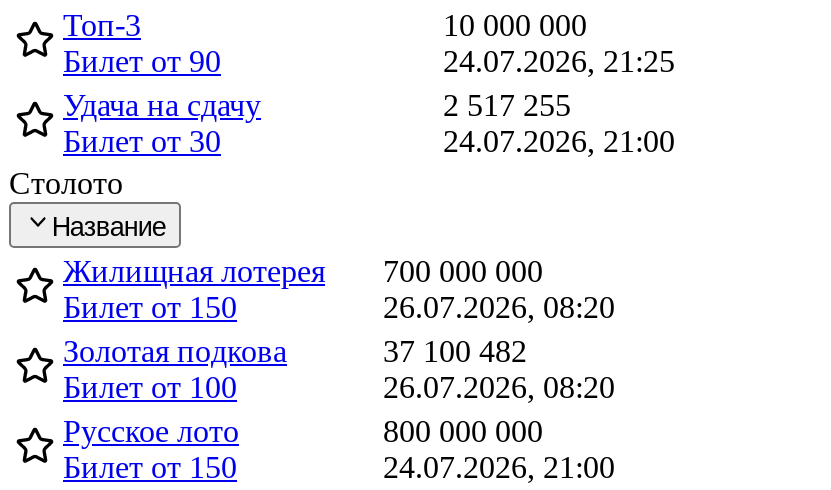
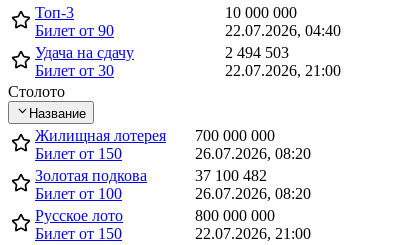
[443,44,675,78] 24.07.2026, 21:25 -> [225,22,341,39] 22.07.2026, 04:40
[443,88,571,122] 2 517 255 -> [225,44,289,61] 2 494 503
[443,124,675,158] 24.07.2026, 21:00 -> [225,62,341,79] 22.07.2026, 21:00
[383,449,615,483] 24.07.2026, 21:00 -> [195,224,311,241] 22.07.2026, 21:00

